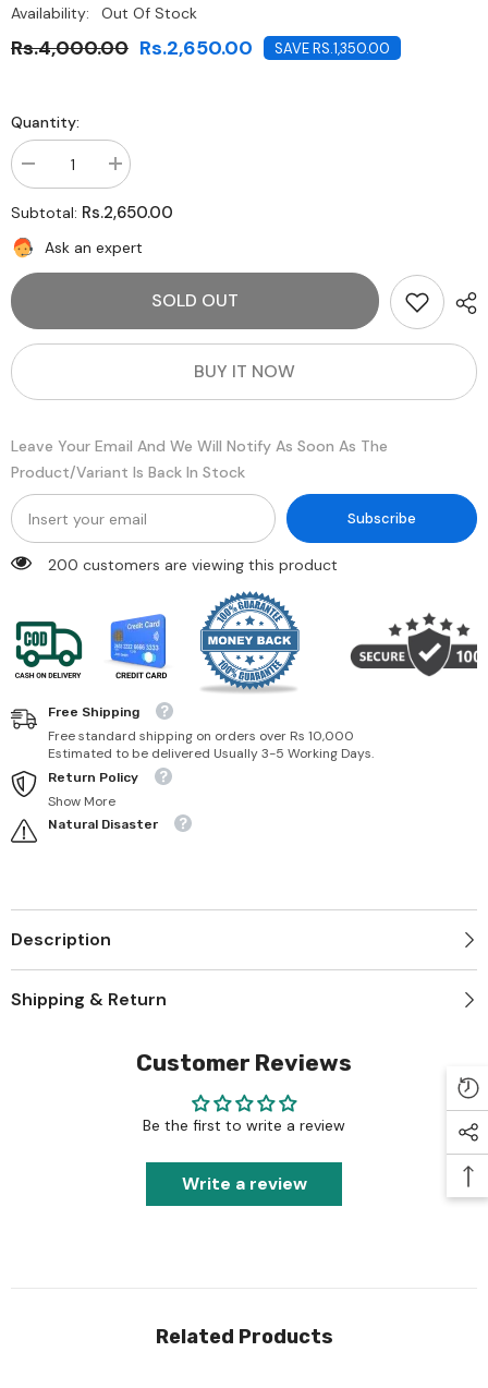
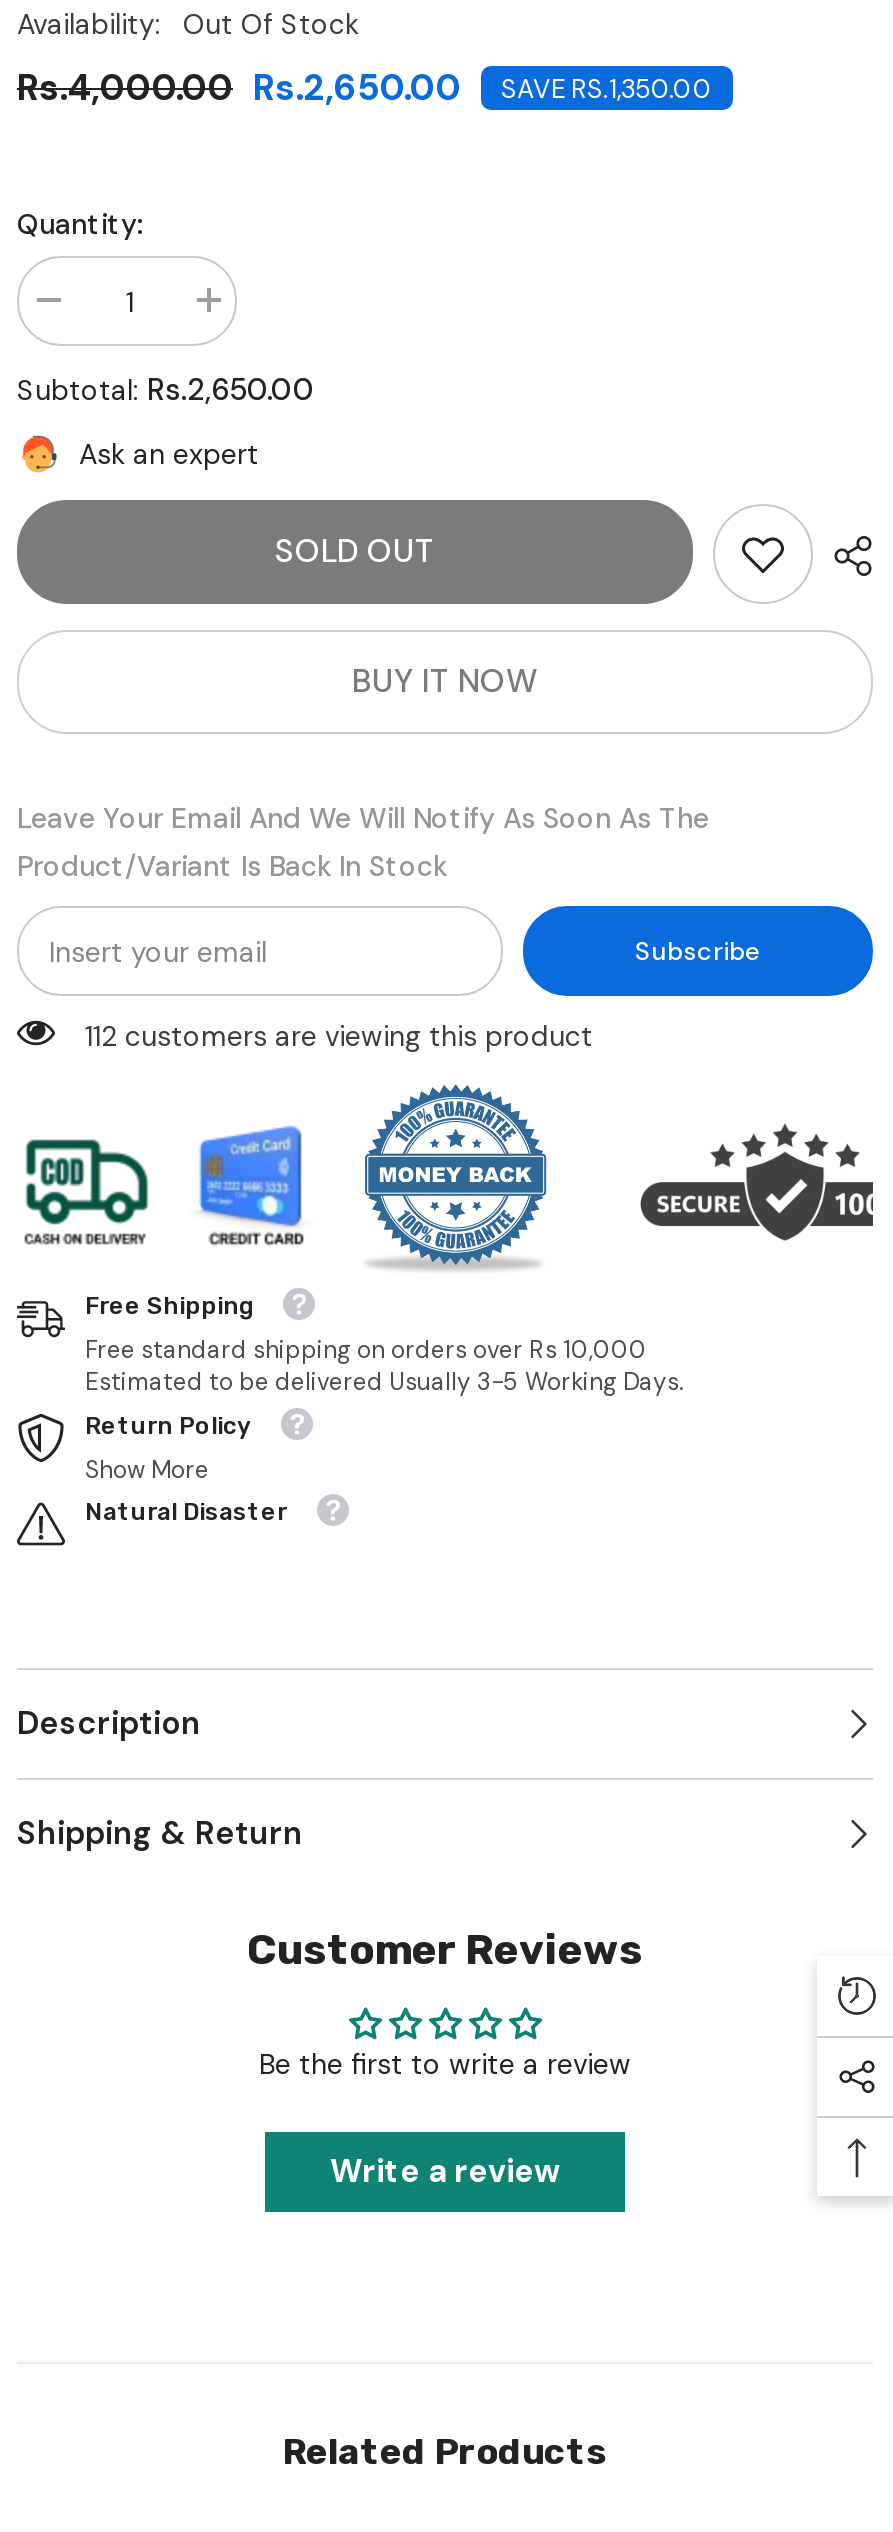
[48,555,338,575] 200 customers are viewing this product -> [85,1018,593,1054] 112 customers are viewing this product

